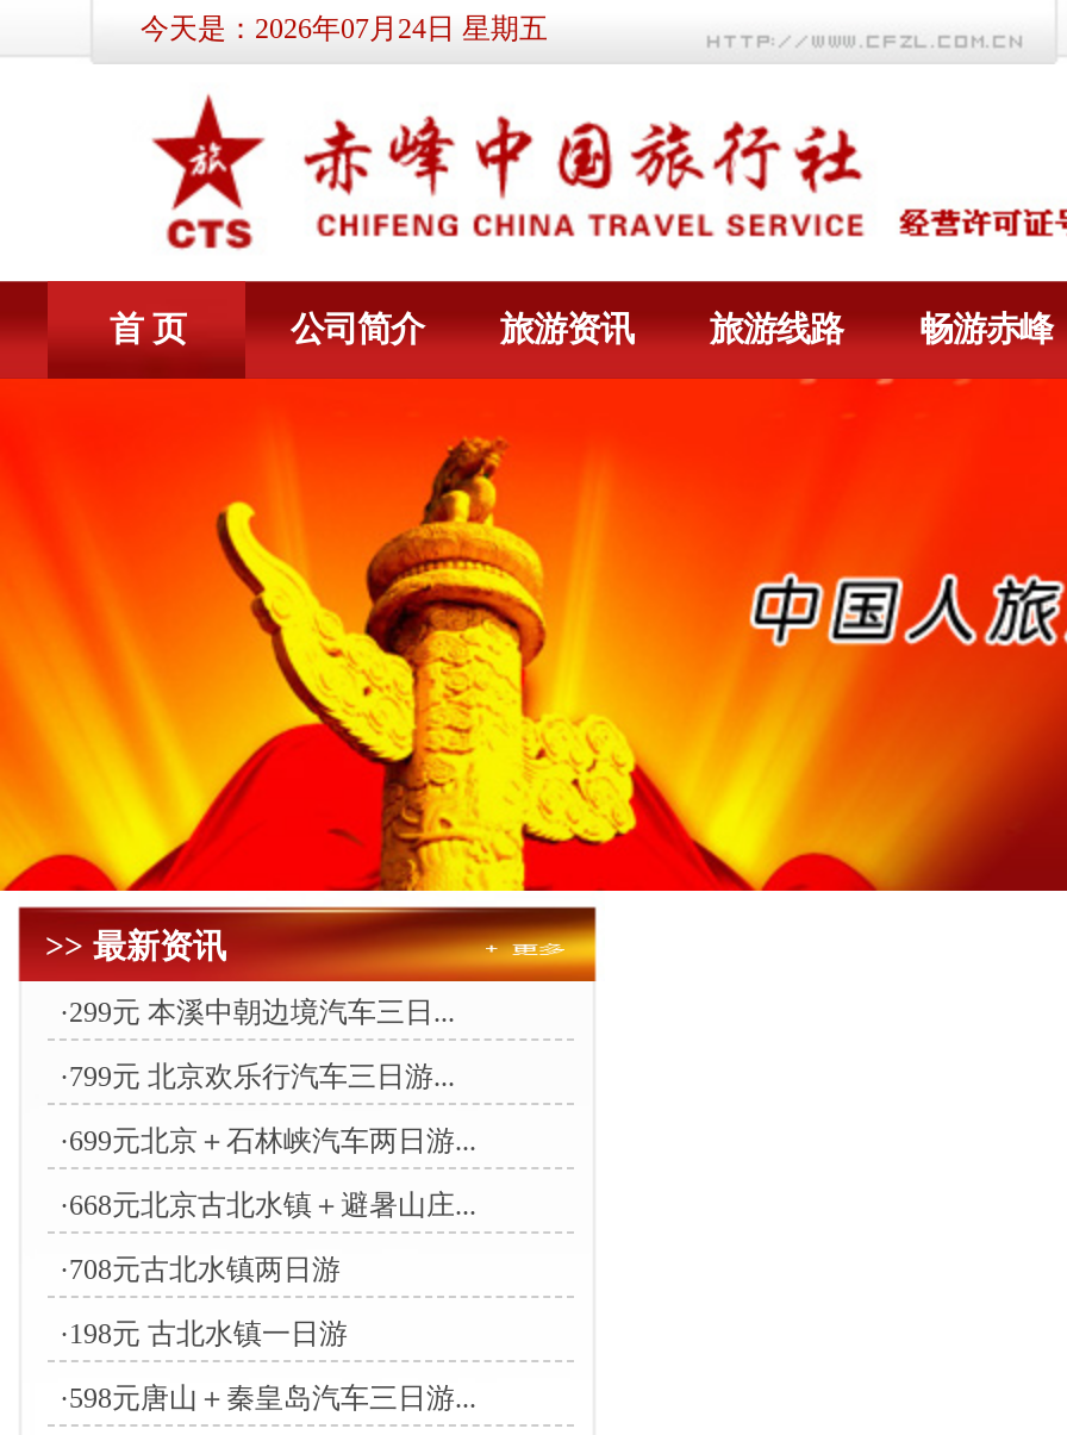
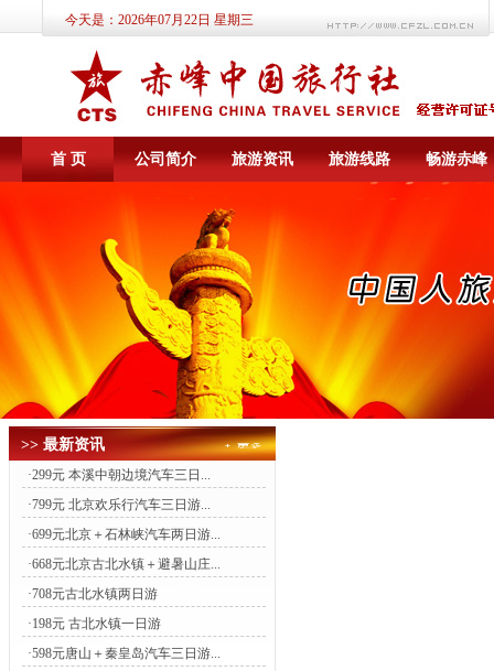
[141,12,548,45] 今天是：2026年07月24日 星期五 -> [65,12,254,28] 今天是：2026年07月22日 星期三

